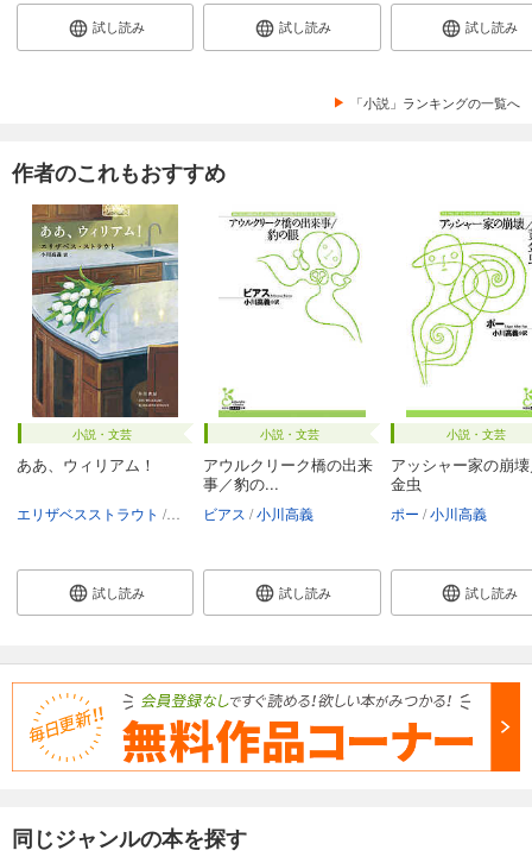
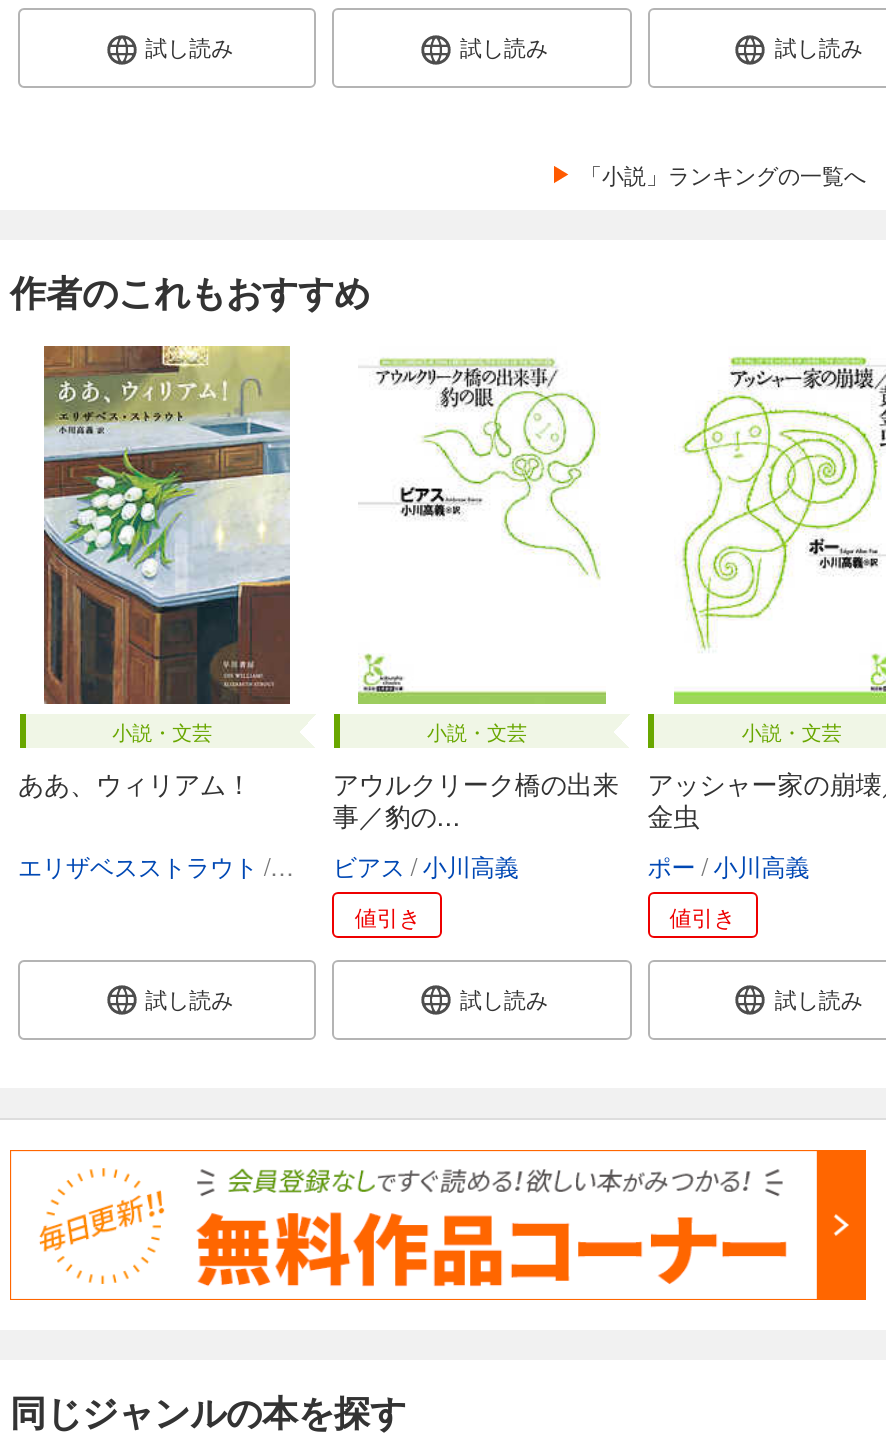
none -> [355,900,421,932] 値引き
none -> [669,900,735,932] 値引き

